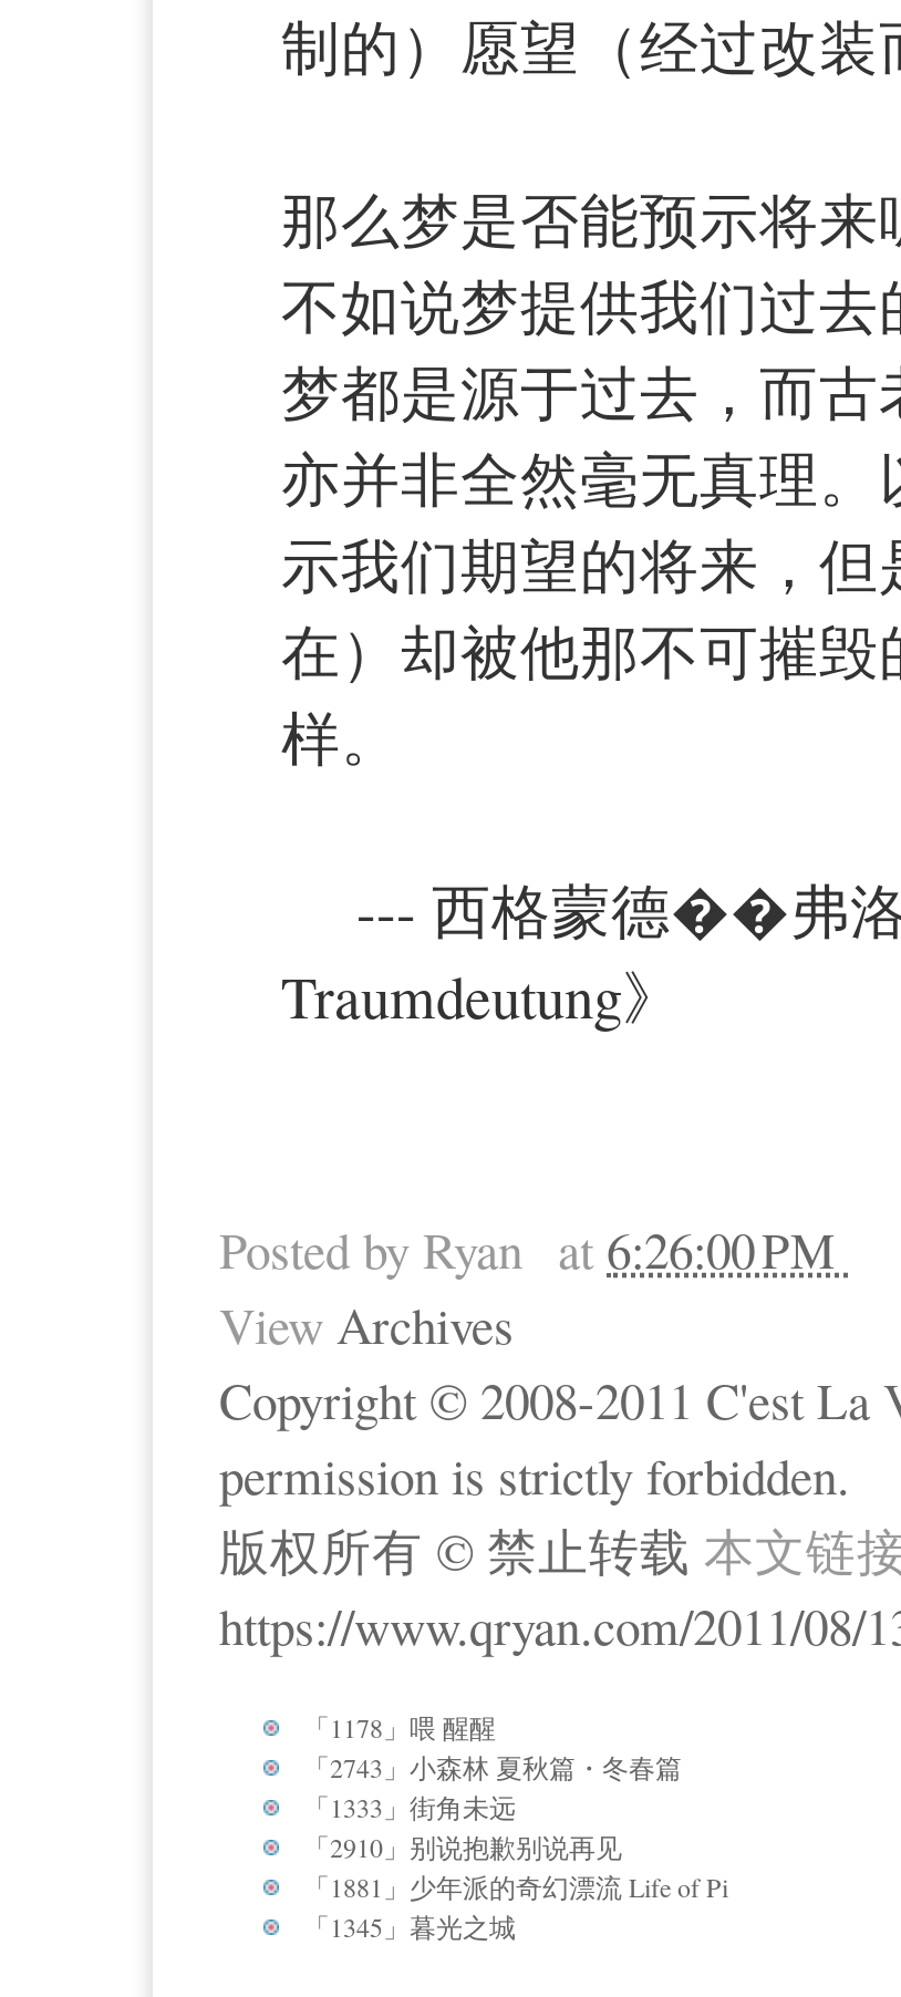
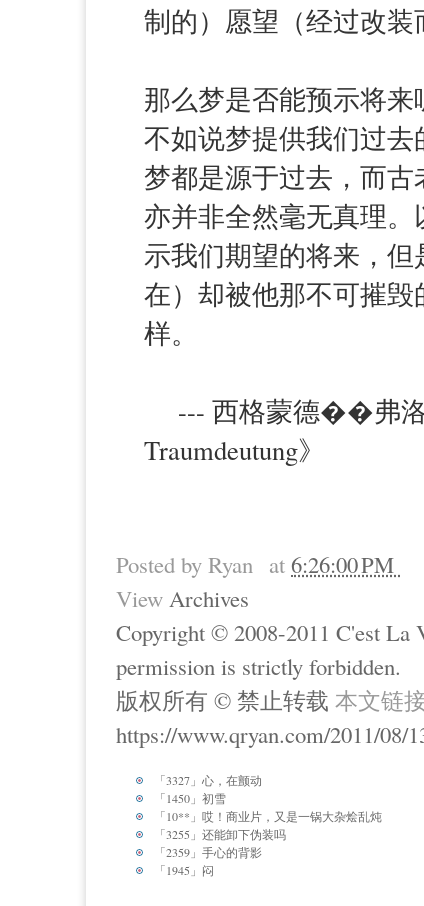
[303,1709,728,1944] 「1178」喂 醒醒 | 「2743」小森林 夏秋篇・冬春篇 | 「1333」街角未远 | 「2910」别说抱歉别说再见 | 「1881」少年派的奇幻漂流 Life of Pi | 「1345」暮光之城 -> [154,772,382,878] 「3327」心，在颤动 | 「1450」初雪 | 「10**」哎！商业片，又是一锅大杂烩乱炖 | 「3255」还能卸下伪装吗 | 「2359」手心的背影 | 「1945」闷

